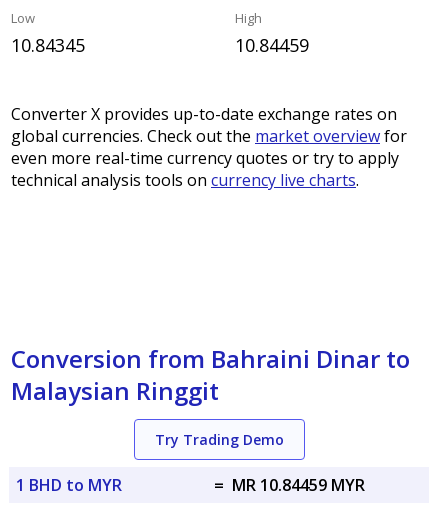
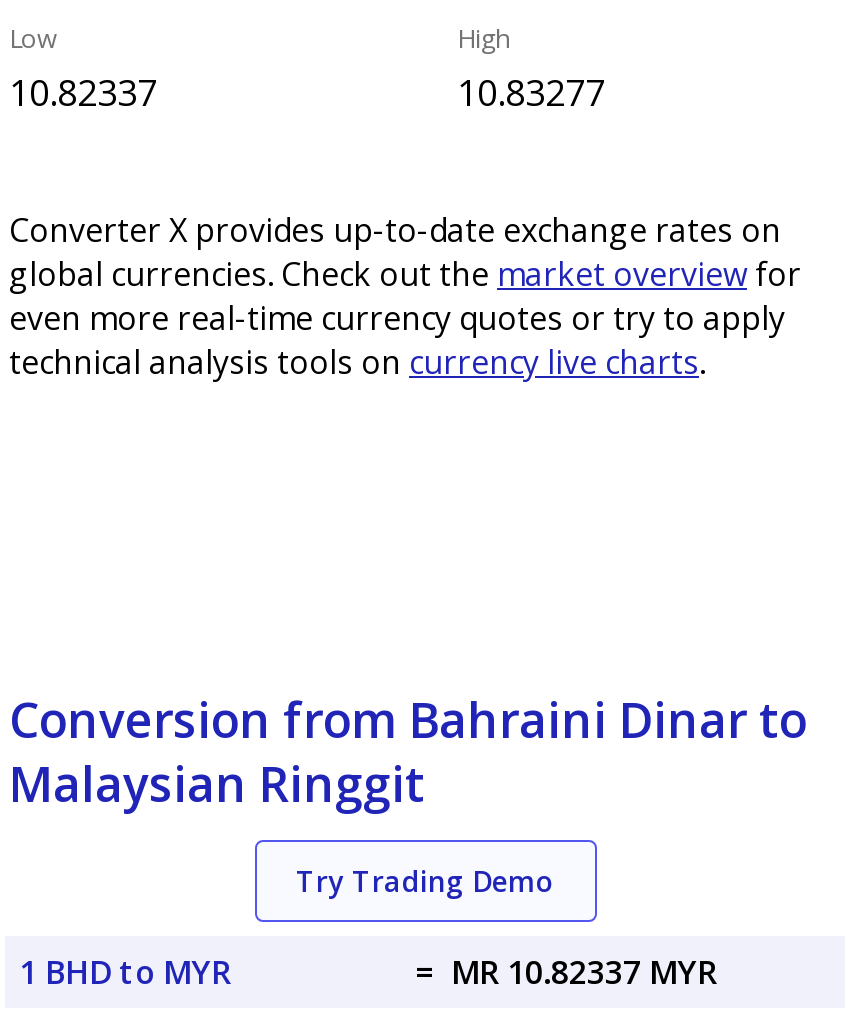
[11,33,85,57] 10.84345 -> [9,68,157,116] 10.82337
[235,33,309,57] 10.84459 -> [457,68,605,116] 10.83277
[214,474,365,496] = MR 10.84459 MYR -> [415,950,717,994] = MR 10.82337 MYR

